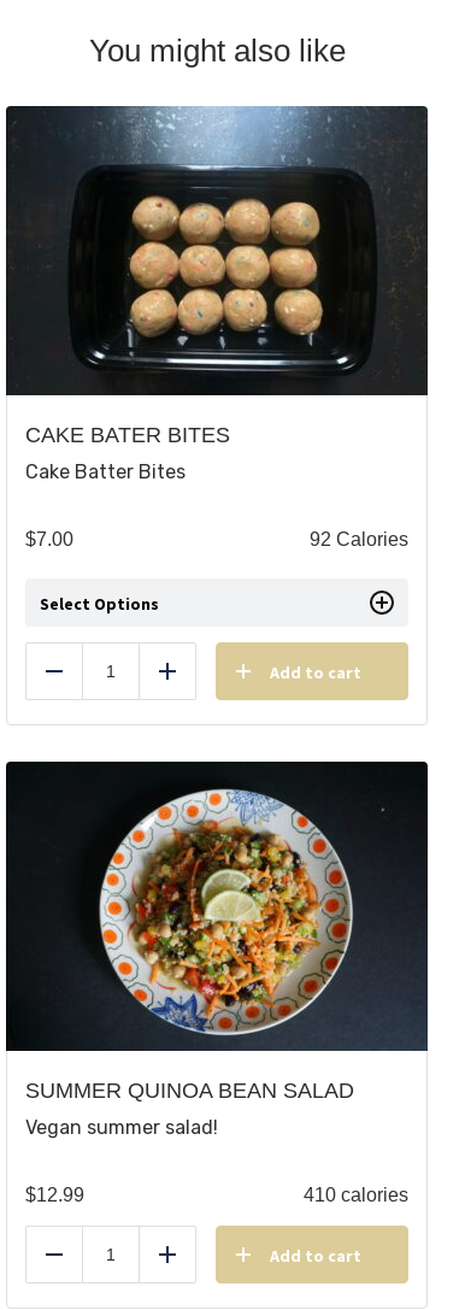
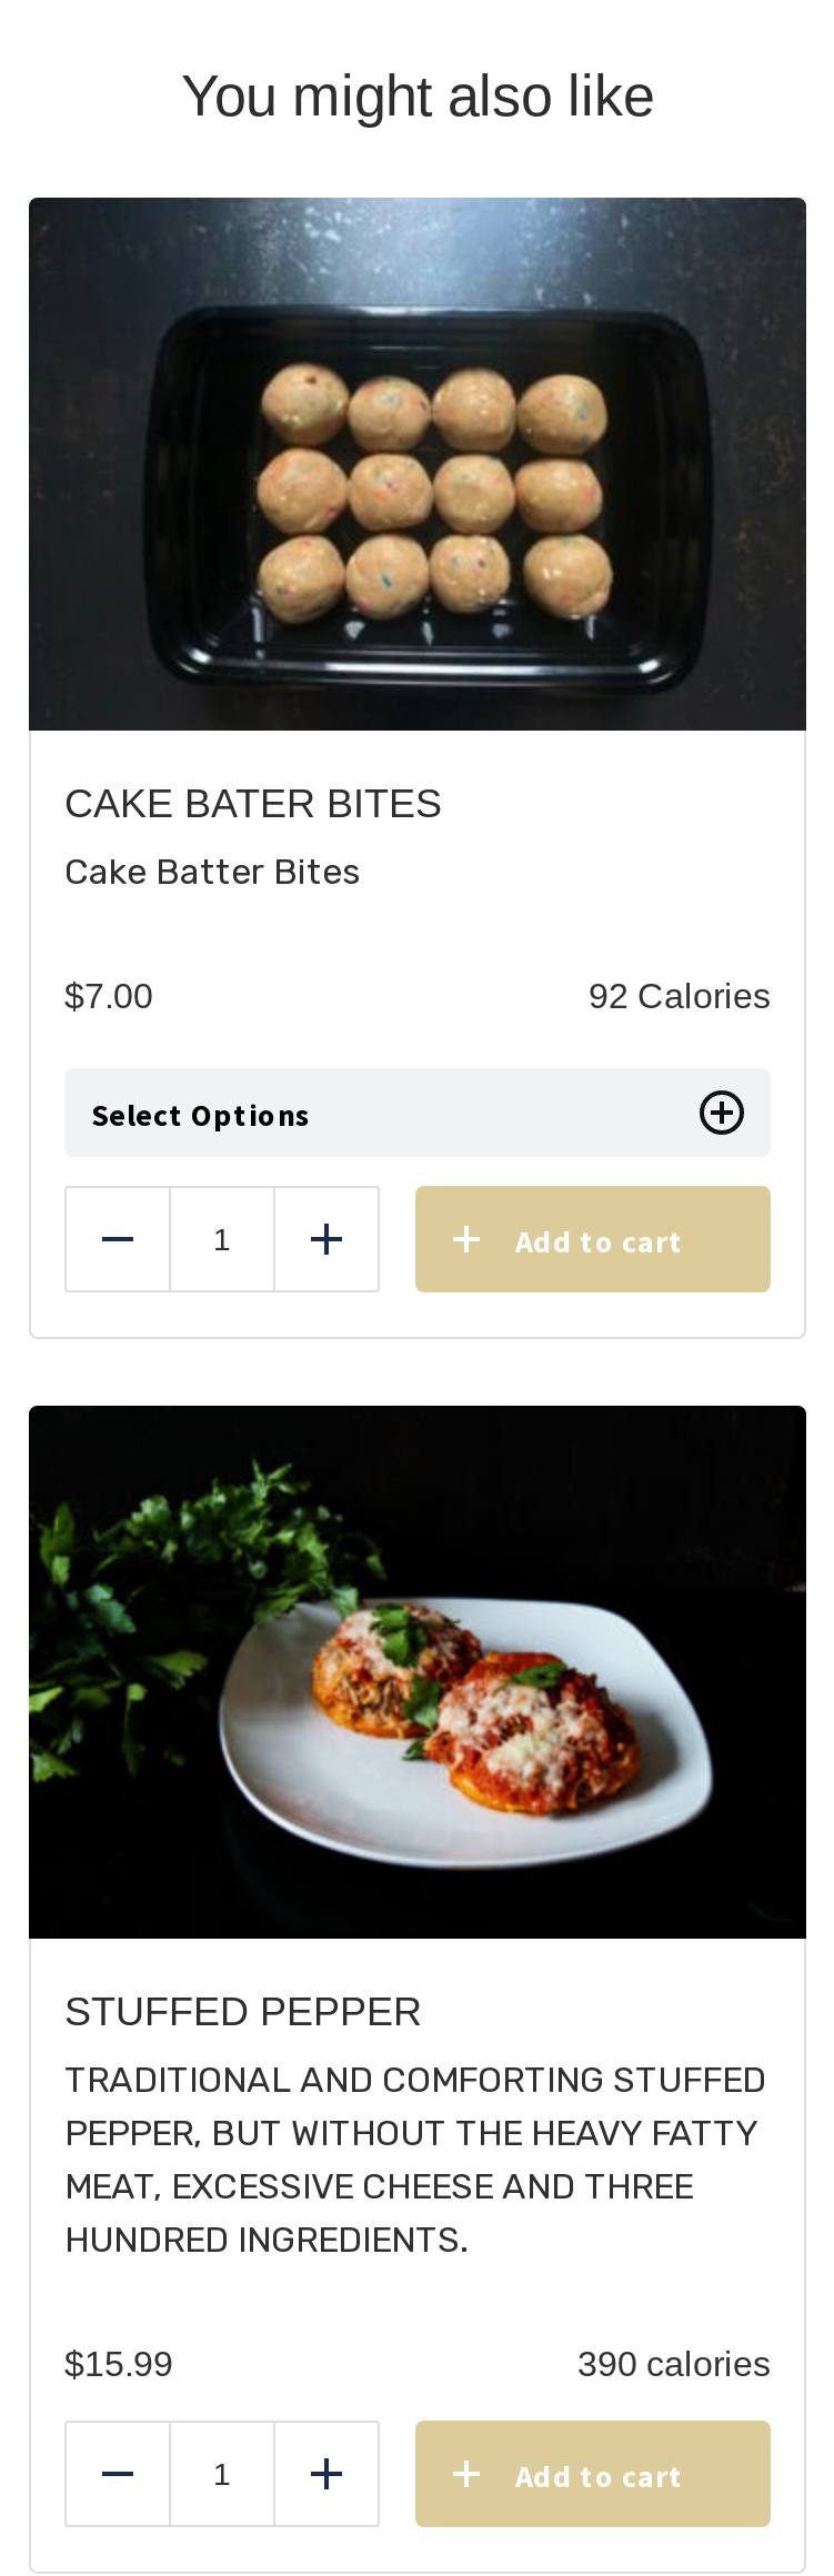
[25,788,428,1103] [image] | SUMMER QUINOA BEAN SALAD -> [27,1457,804,2034] [image] | STUFFED PEPPER
[25,1116,218,1139] Vegan summer salad! -> [64,2059,766,2261] TRADITIONAL AND COMFORTING STUFFED | PEPPER, BUT WITHOUT THE HEAVY FATTY | MEAT, EXCESSIVE CHEESE AND THREE | HUNDRED INGREDIENTS.
[25,1185,408,1205] $12.99 | 410 calories -> [64,2345,771,2383] $15.99 | 390 calories

